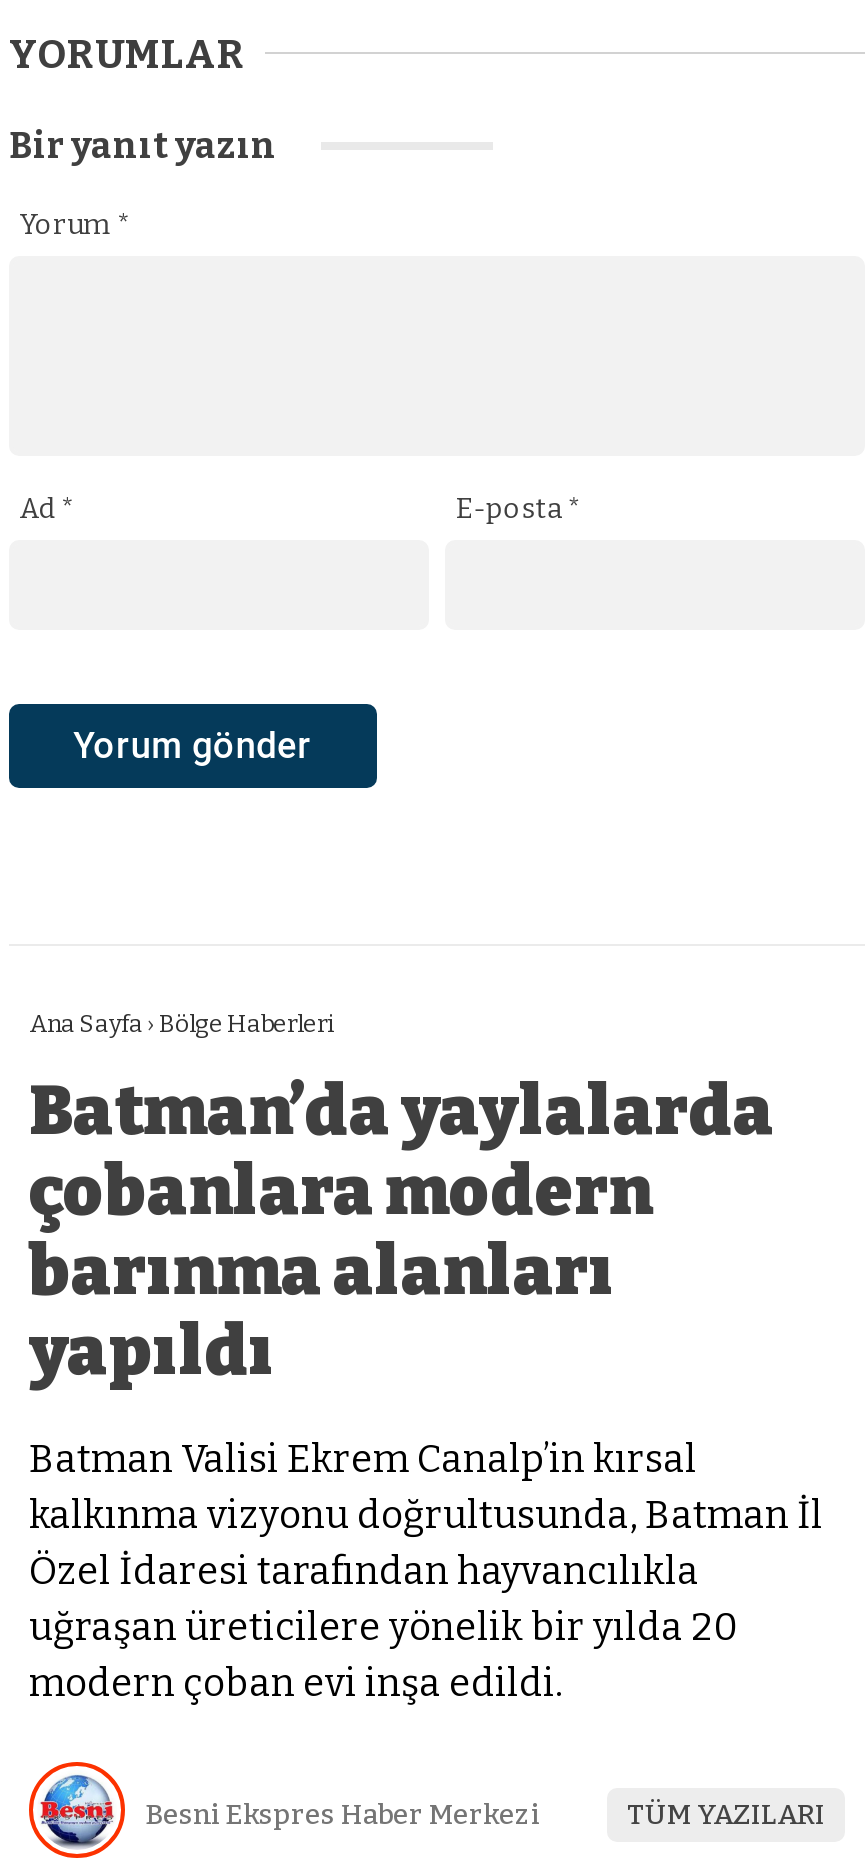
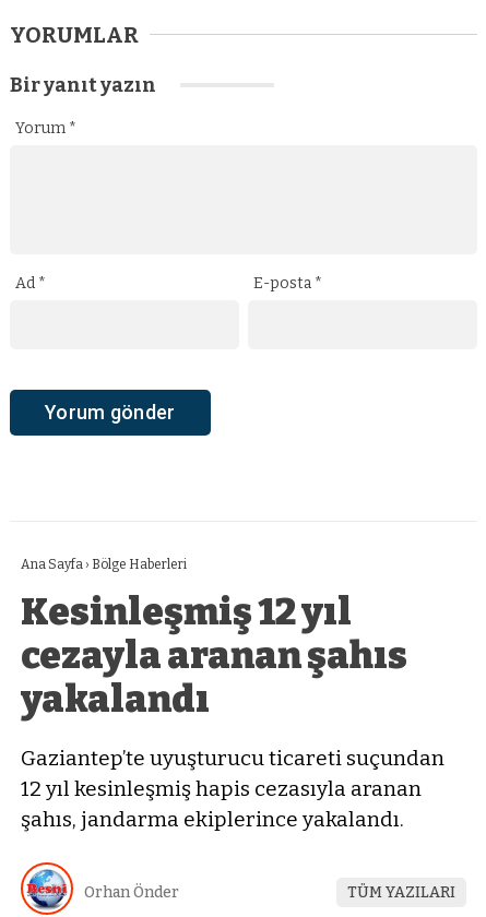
[29,1071,775,1393] Batman’da yaylalarda | çobanlara modern | barınma alanları | yapıldı -> [21,590,407,722] Kesinleşmiş 12 yıl | cezayla aranan şahıs | yakalandı
[29,1437,823,1707] Batman Valisi Ekrem Canalp’in kırsal | kalkınma vizyonu doğrultusunda, Batman İl | Özel İdaresi tarafından hayvancılıkla | uğraşan üreticilere yönelik bir yılda 20 | modern çoban evi inşa edildi. -> [21,746,444,832] Gaziantep’te uyuşturucu ticareti suçundan | 12 yıl kesinleşmiş hapis cezasıyla aranan | şahıs, jandarma ekiplerince yakalandı.
[145,1799,539,1833] Besni Ekspres Haber Merkezi -> [84,883,179,901] Orhan Önder

